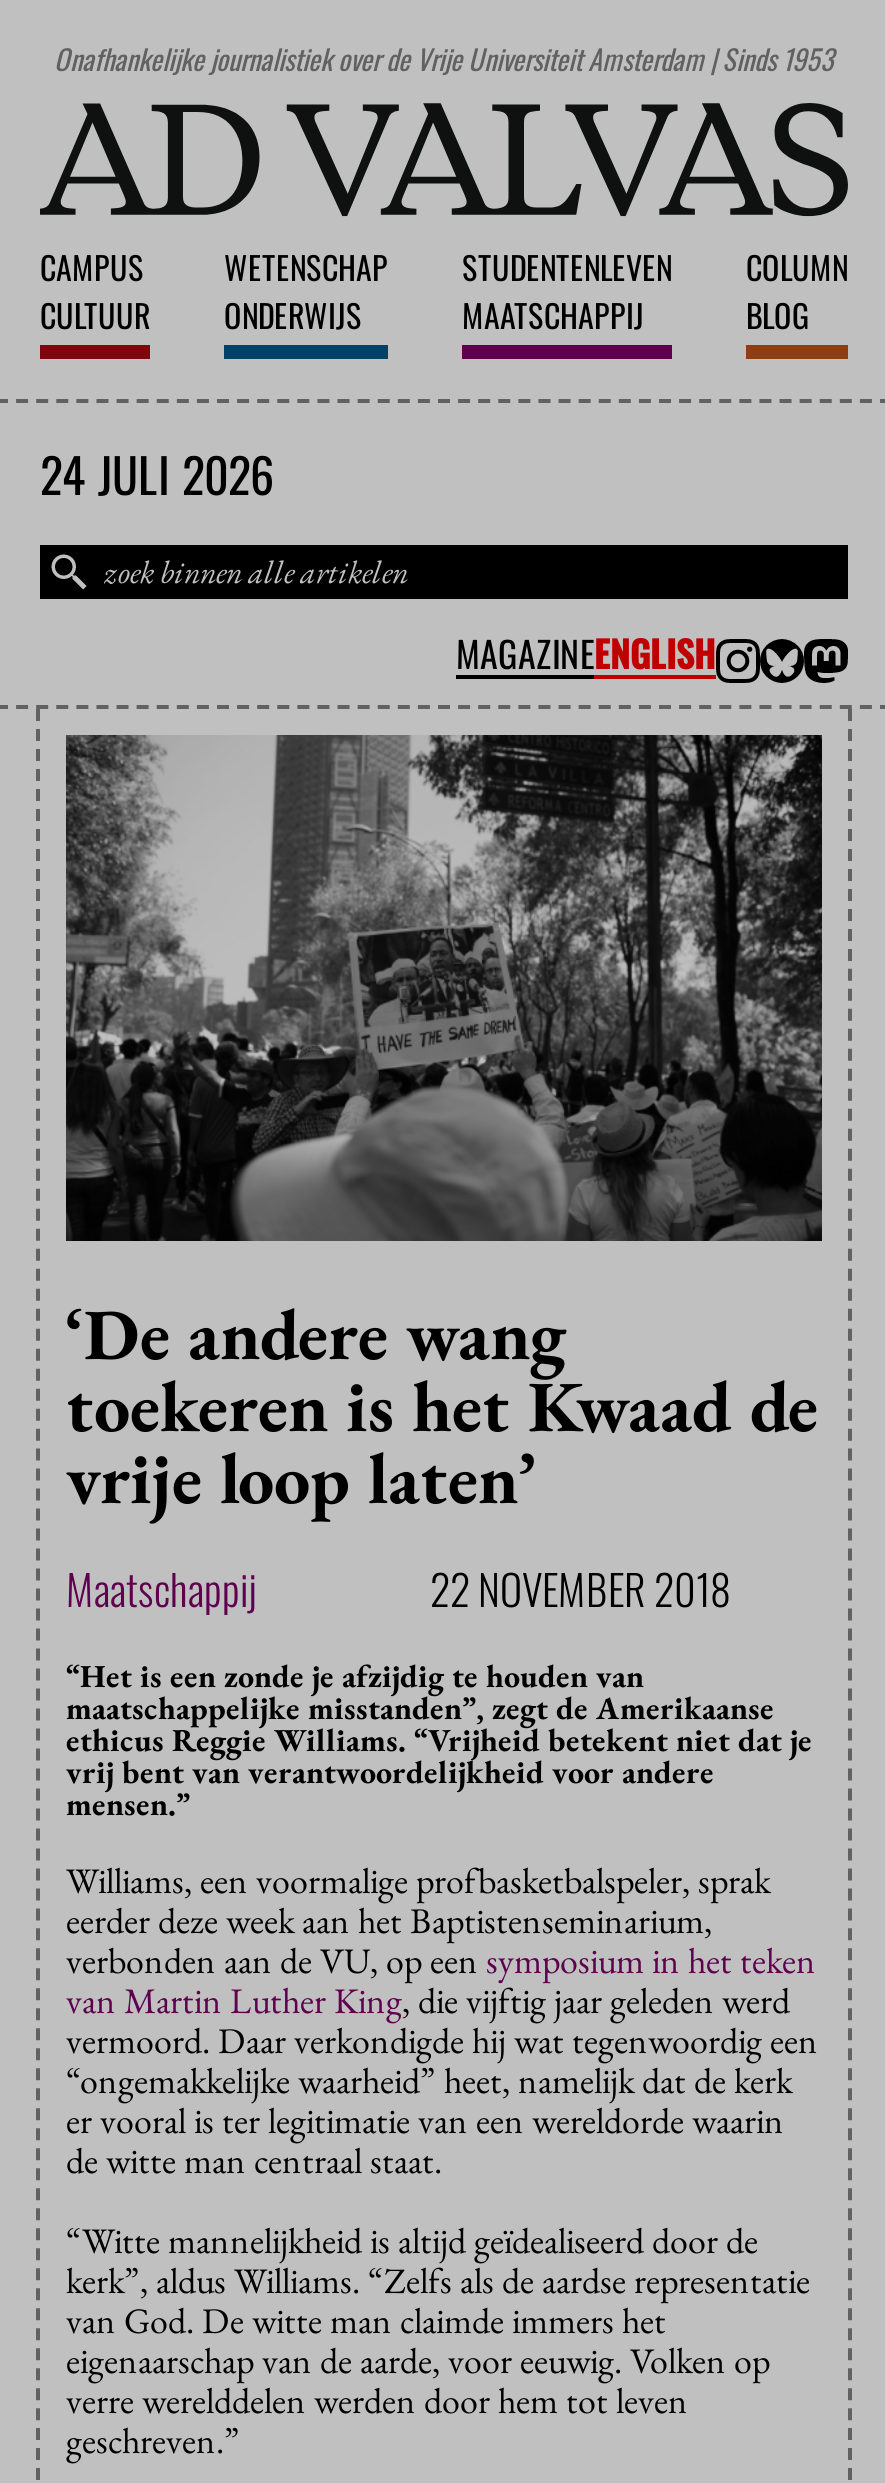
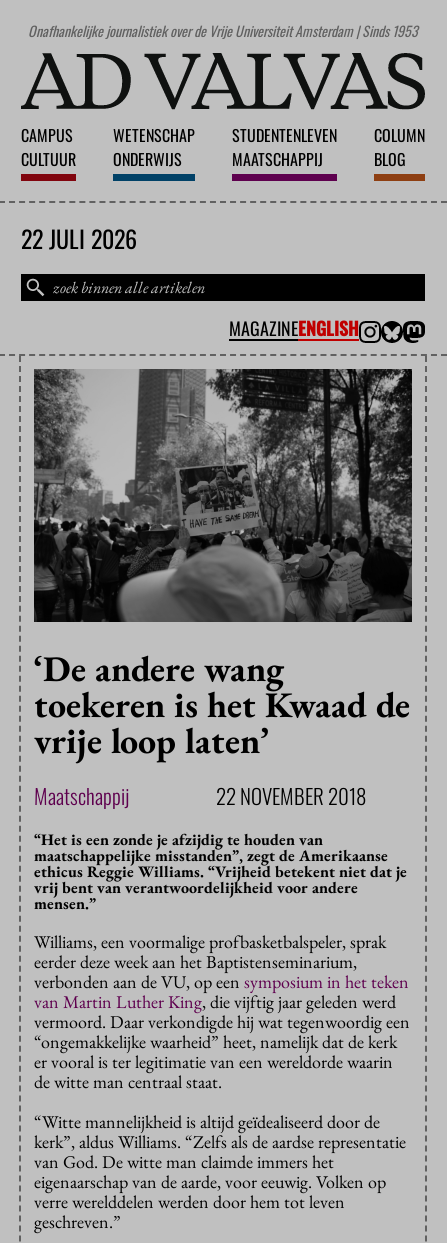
[40,438,274,510] 24 JULI 2026 -> [21,220,137,256] 22 JULI 2026

